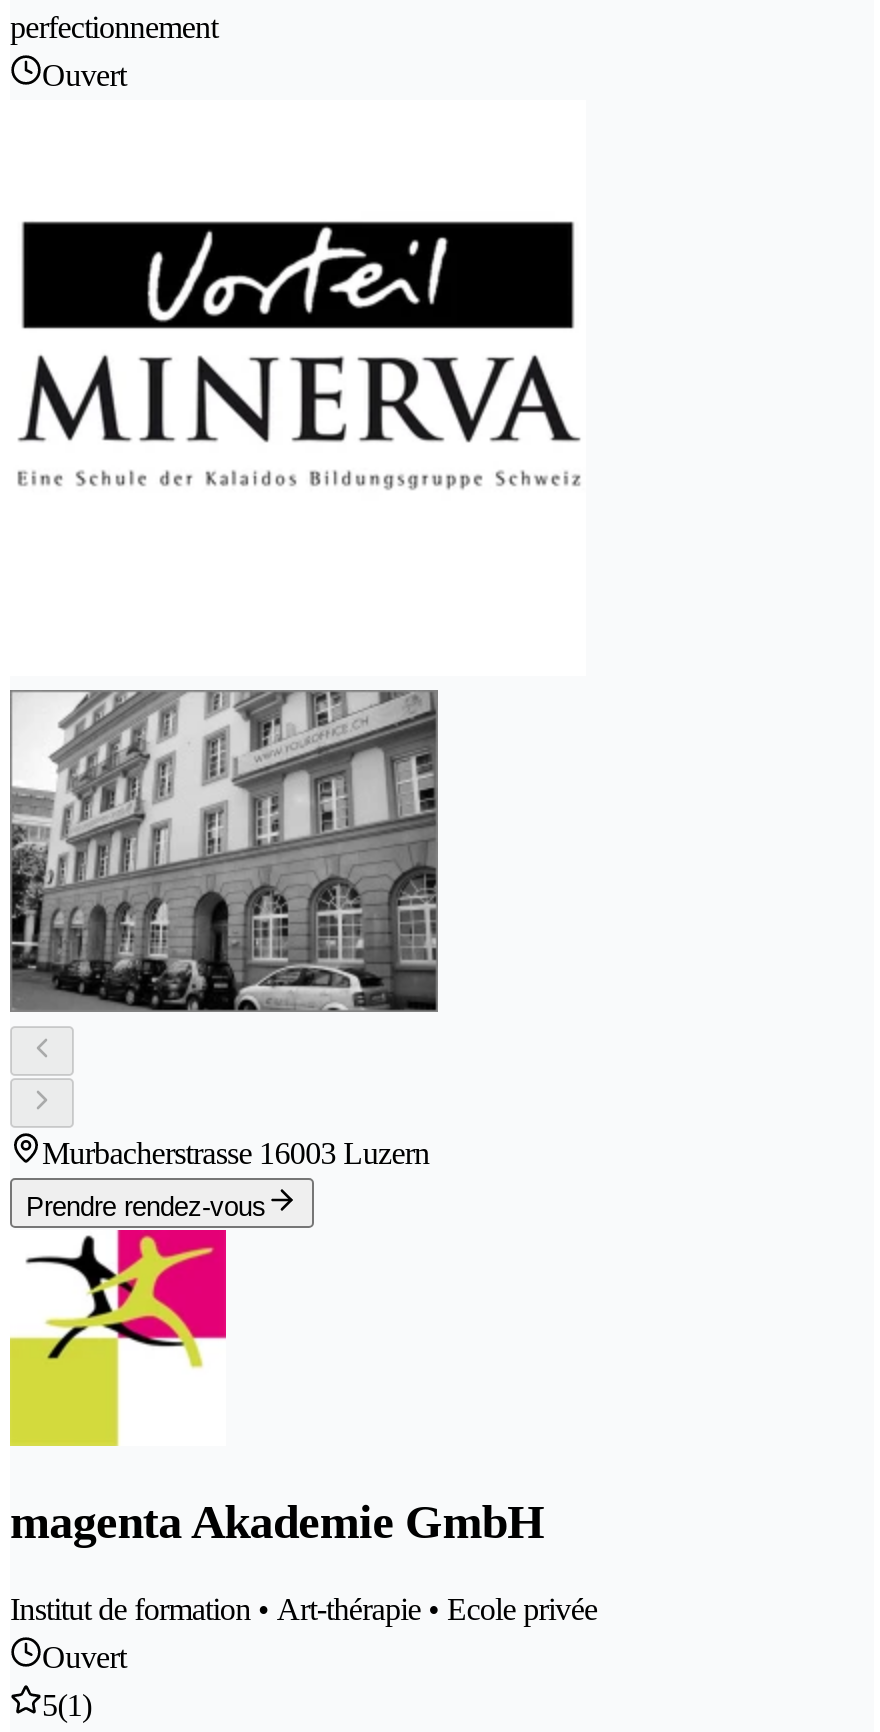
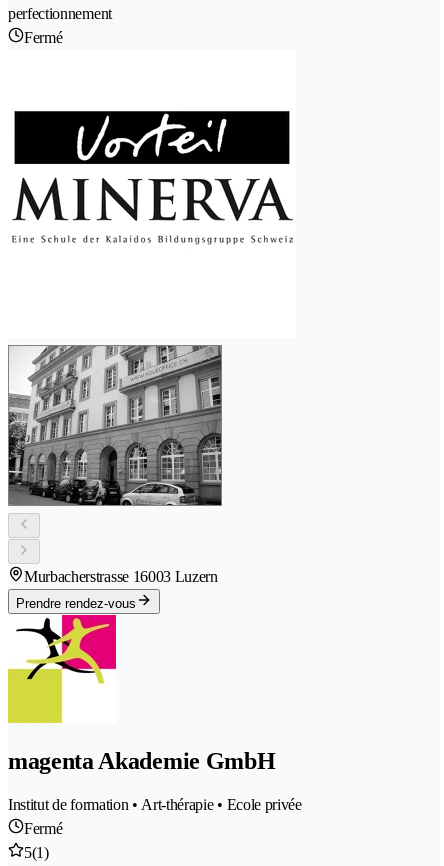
[42,57,126,91] Ouvert -> [24,28,62,45] Fermé
[42,1641,126,1675] Ouvert -> [24,820,62,837] Fermé

